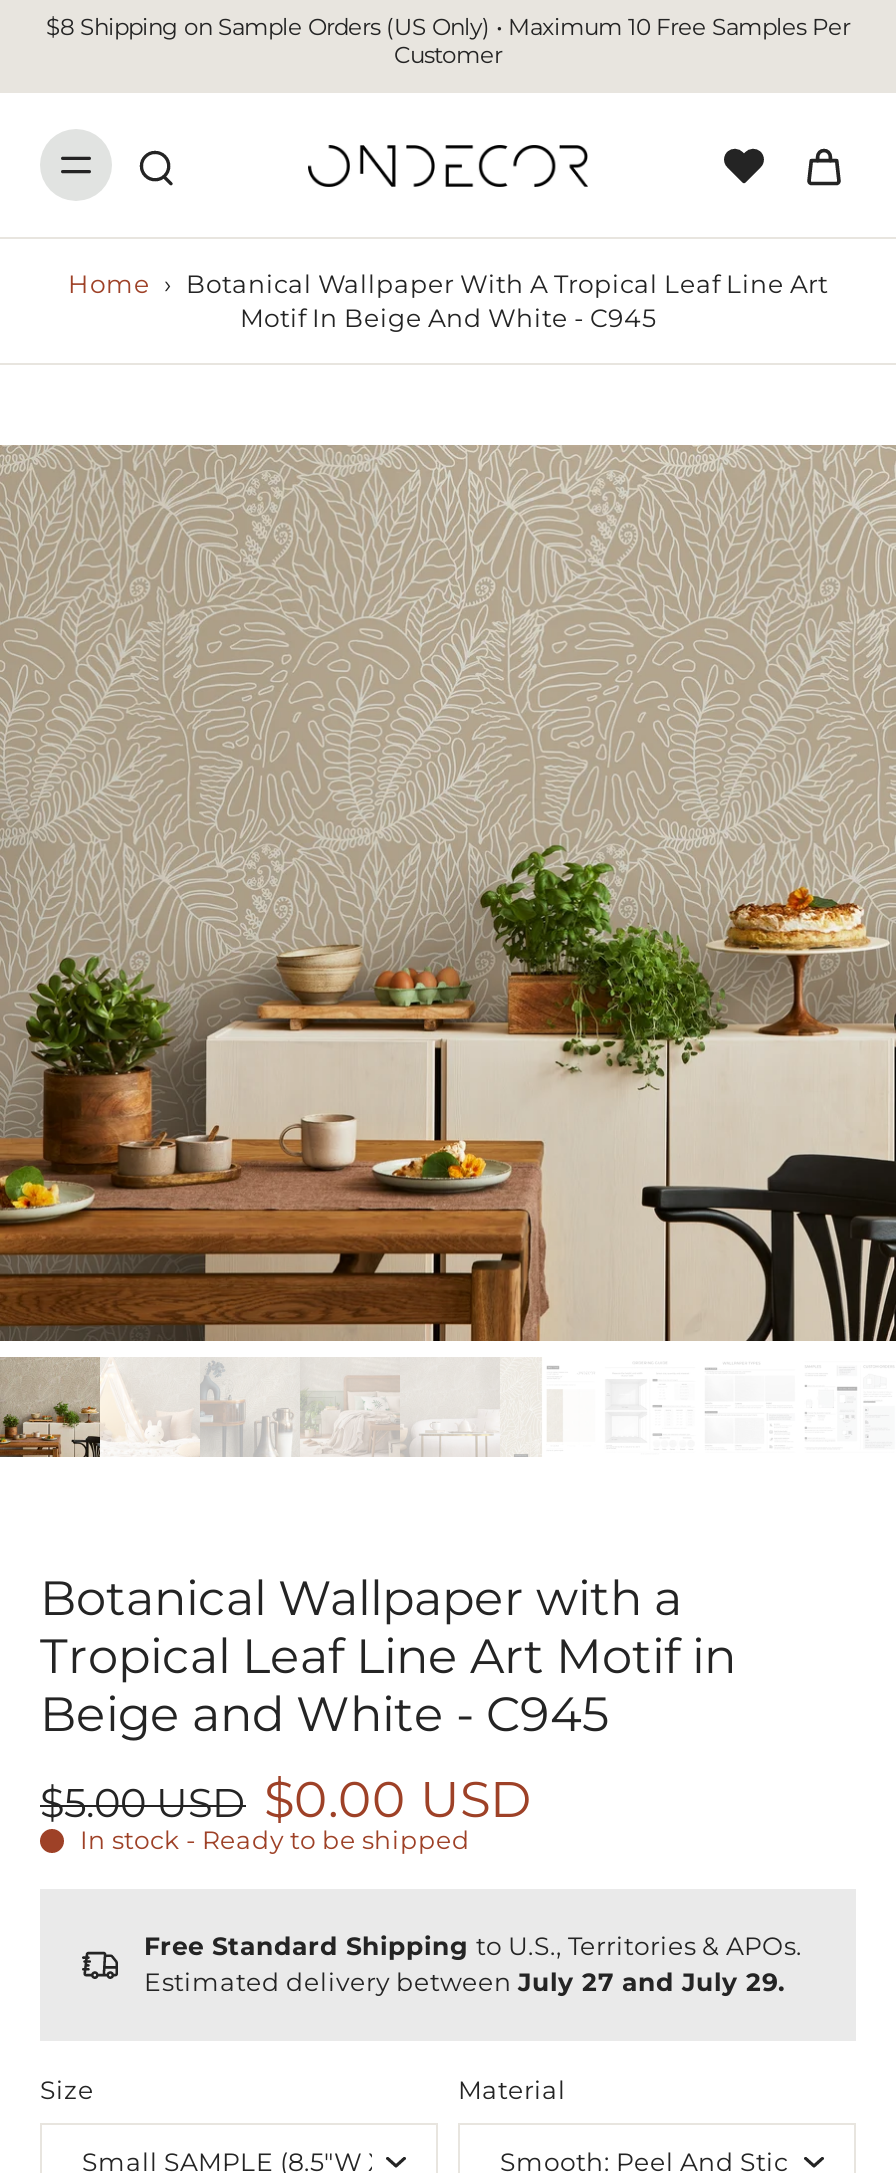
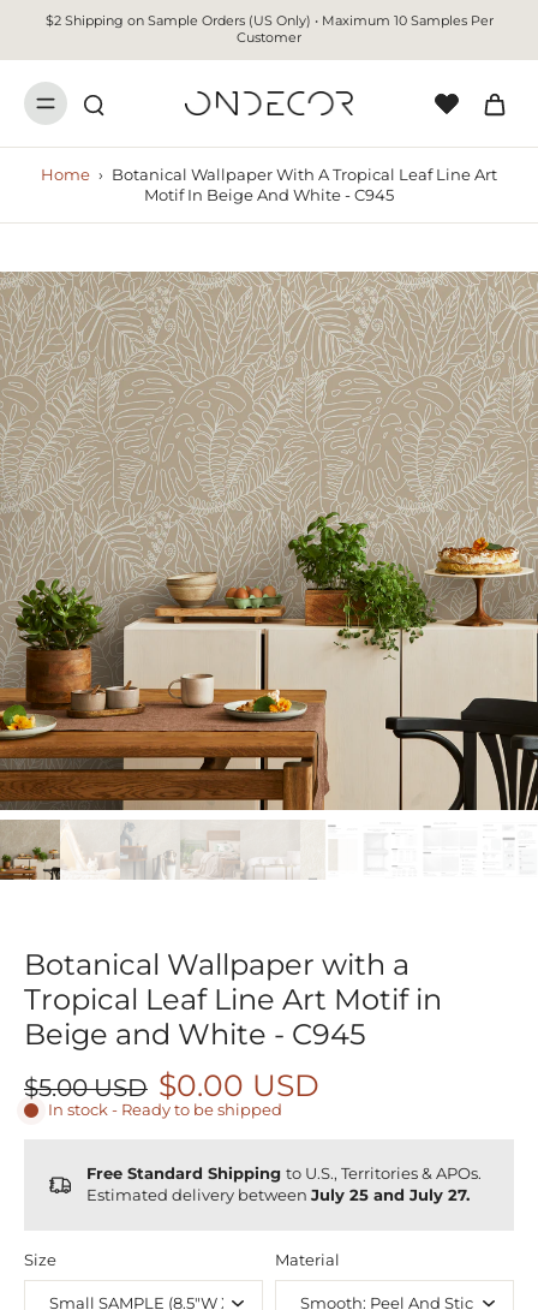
[46,13,850,41] $8 Shipping on Sample Orders (US Only) • Maximum 10 Free Samples Per -> [45,12,493,29] $2 Shipping on Sample Orders (US Only) • Maximum 10 Samples Per
[144,1967,784,1997] Estimated delivery between July 27 and July 29. -> [86,1186,470,1204] Estimated delivery between July 25 and July 27.

